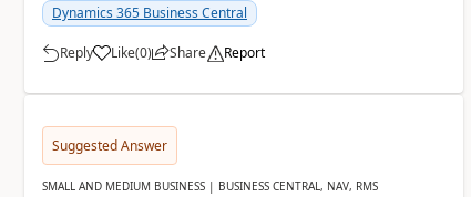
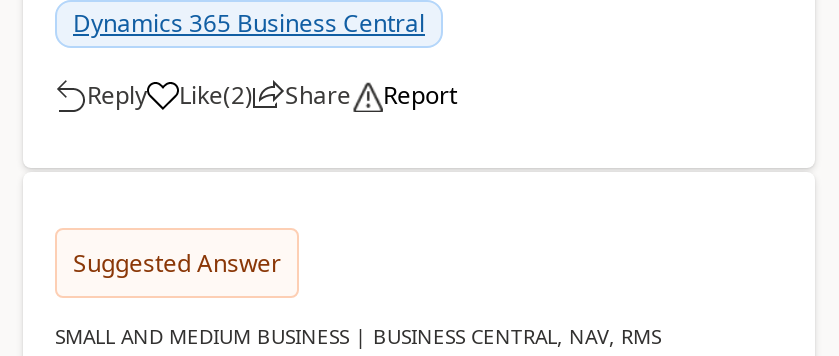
[135,43,152,62] (0) -> [223,78,253,112] (2)

